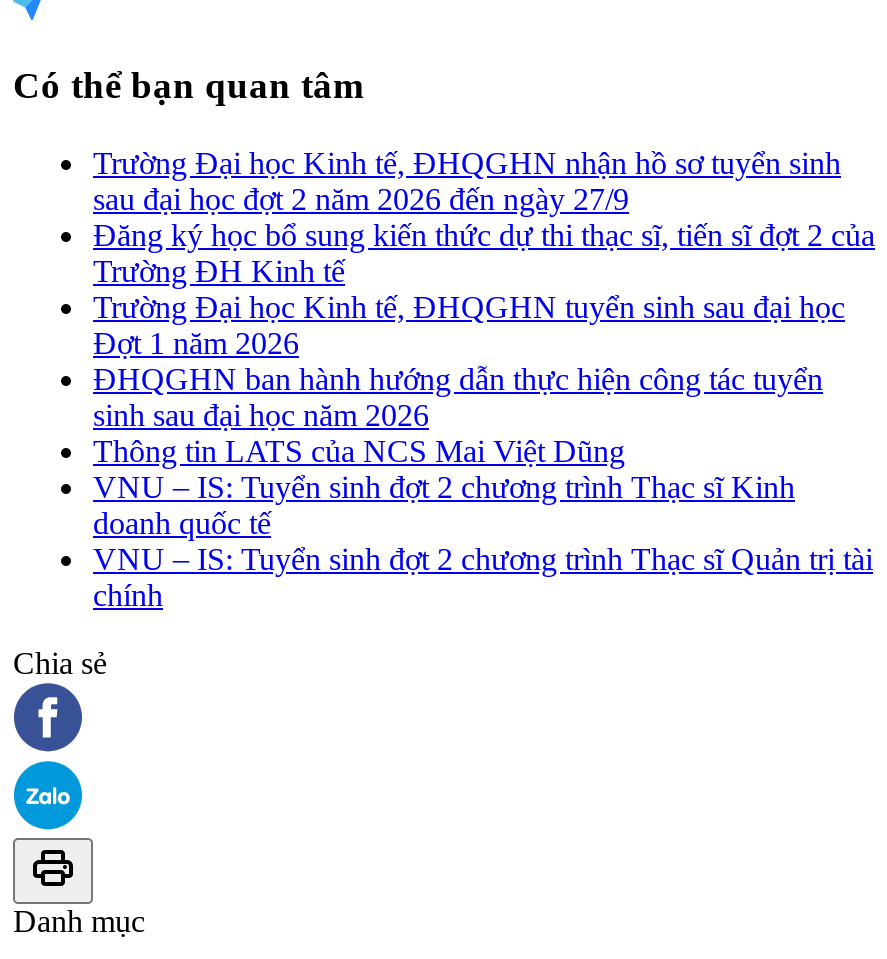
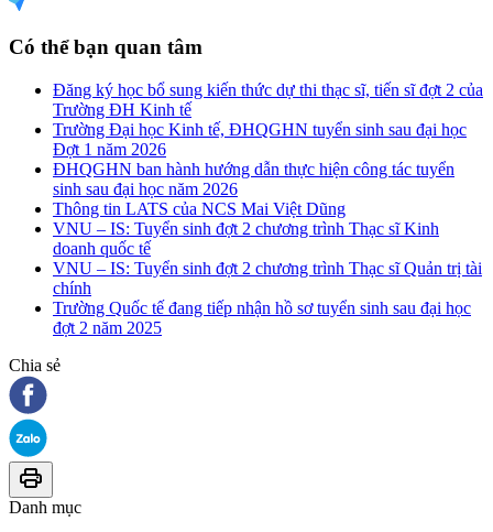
[93,146,841,216] Trường Đại học Kinh tế, ĐHQGHN nhận hồ sơ tuyển sinh | sau đại học đợt 2 năm 2026 đến ngày 27/9 -> none
moved [93,218,875,612] -> [53,81,483,298]: Đăng ký học bổ sung kiến thức dự thi thạc sĩ, tiến sĩ đợt 2 của | Trường ĐH Kinh tế | Trường Đại học Kinh tế, ĐHQGHN tuyển sinh sau đại học | ... | VNU – IS: Tuyển sinh đợt 2 chương trình Thạc sĩ Quản trị tài | chính
none -> [53,299,471,337] Trường Quốc tế đang tiếp nhận hồ sơ tuyển sinh sau đại học | đợt 2 năm 2025

